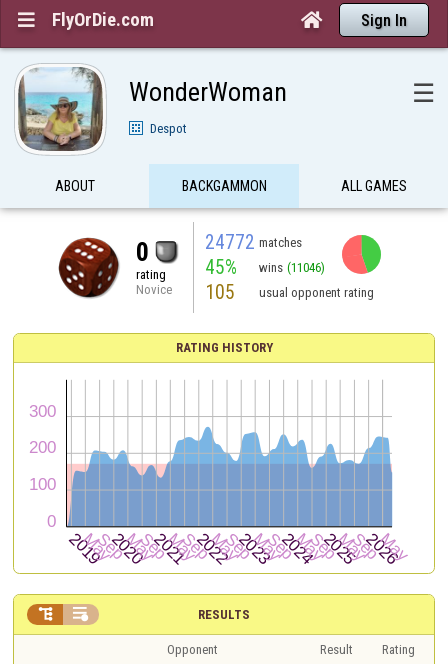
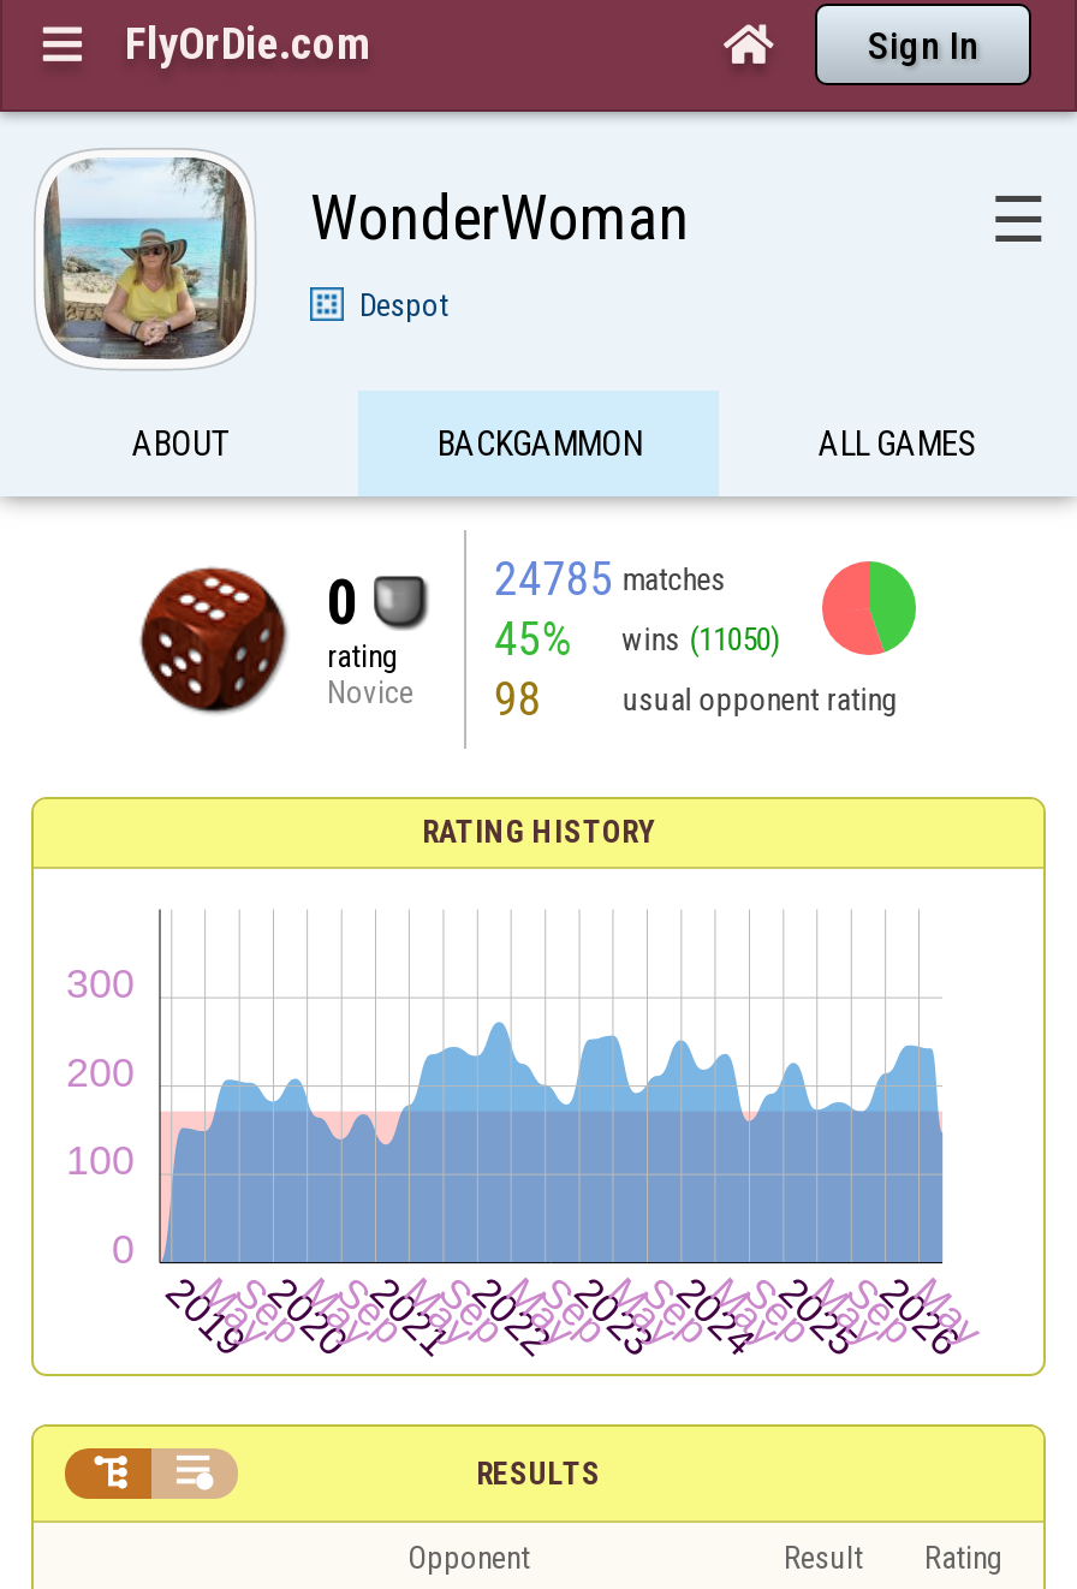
[205,230,302,253] 24772 matches -> [494,551,725,606] 24785 matches
[205,255,325,278] 45% wins (11046) -> [494,611,780,666] 45% wins (11050)
[205,280,235,303] 105 -> [494,671,542,726] 98

